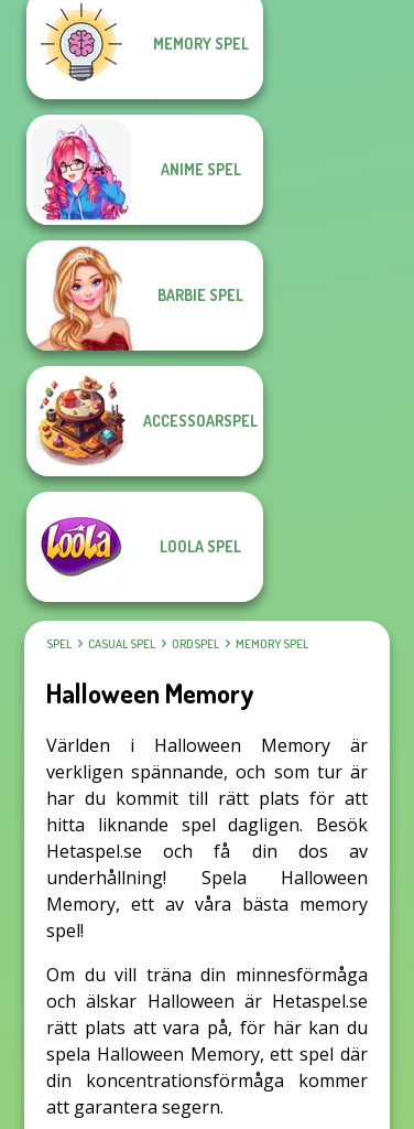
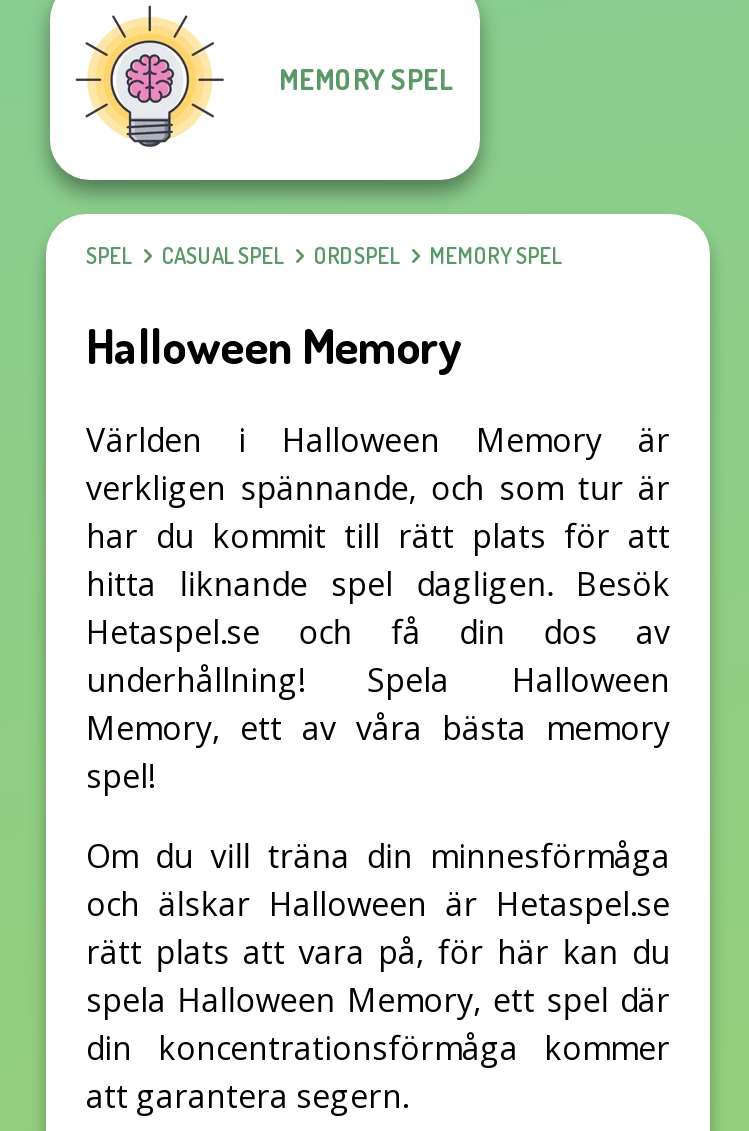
[25,114,264,501] [image] | ANIME SPEL -> none
[157,286,243,304] BARBIE SPEL -> none
[143,411,258,430] ACCESSOARSPEL -> none
[40,516,241,578] [image] | LOOLA SPEL -> none

